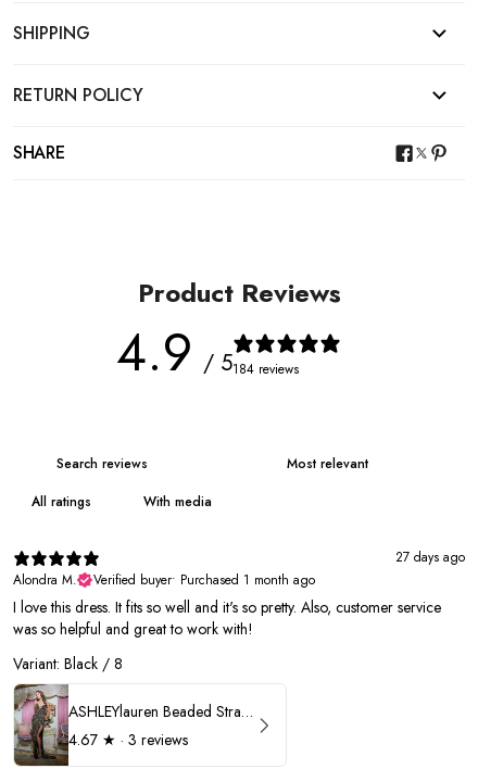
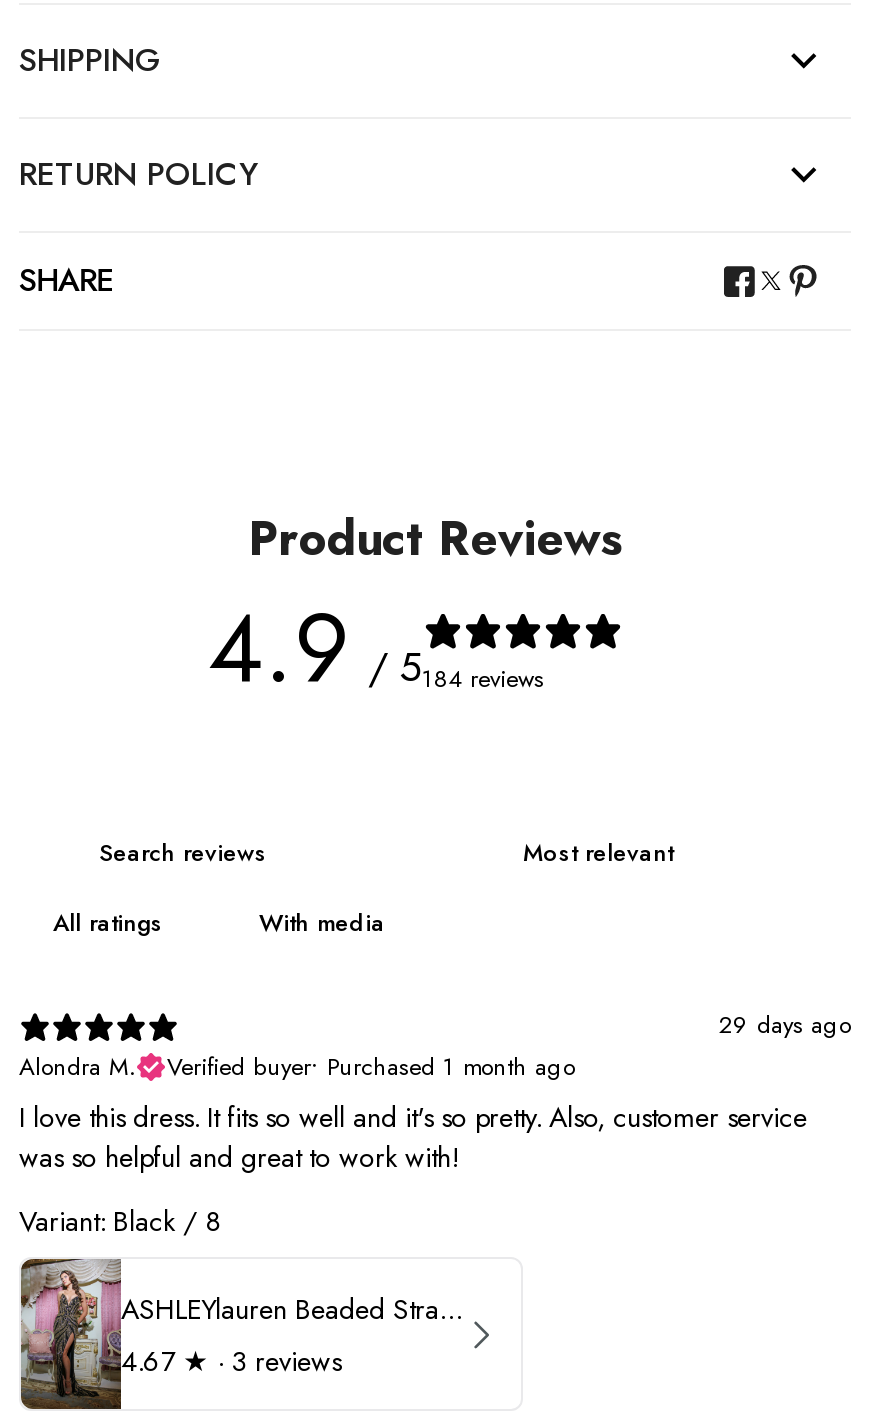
[395,547,465,567] 27 days ago -> [719,1007,851,1043] 29 days ago

